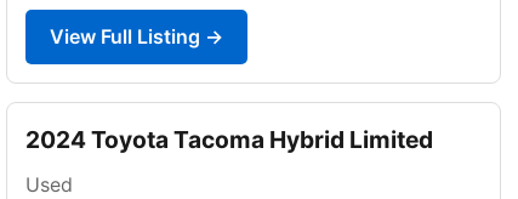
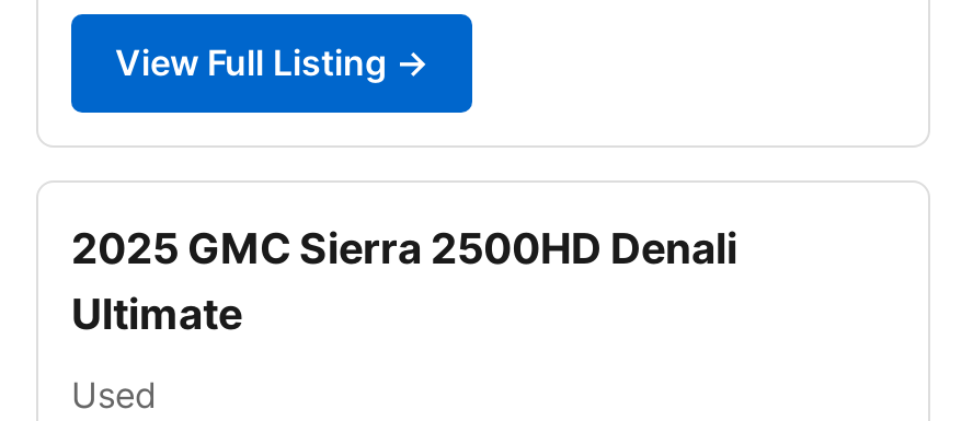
[25,125,433,154] 2024 Toyota Tacoma Hybrid Limited -> [71,222,737,340] 2025 GMC Sierra 2500HD Denali | Ultimate

